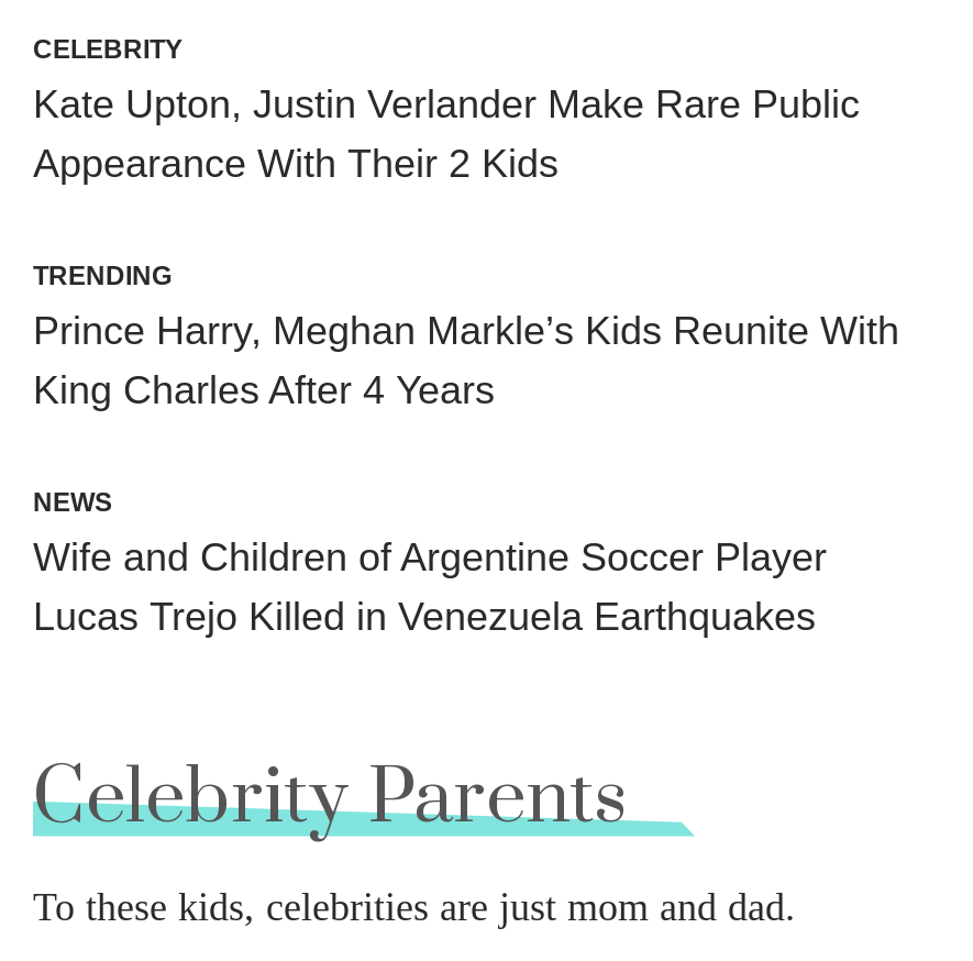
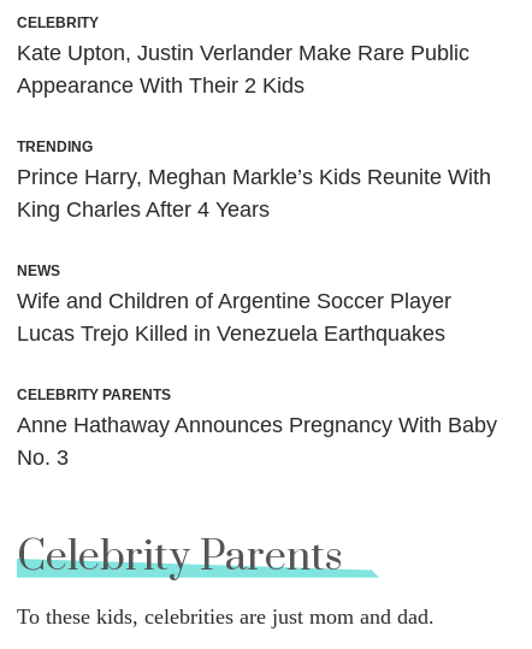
none -> [17,387,497,470] CELEBRITY PARENTS | Anne Hathaway Announces Pregnancy With Baby | No. 3

